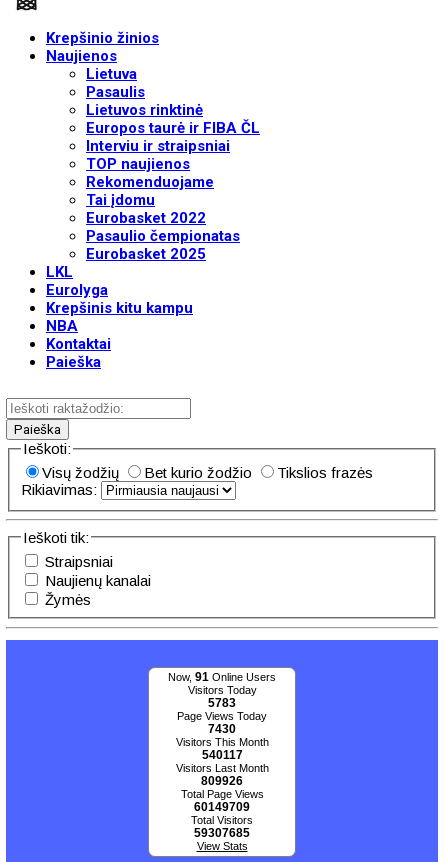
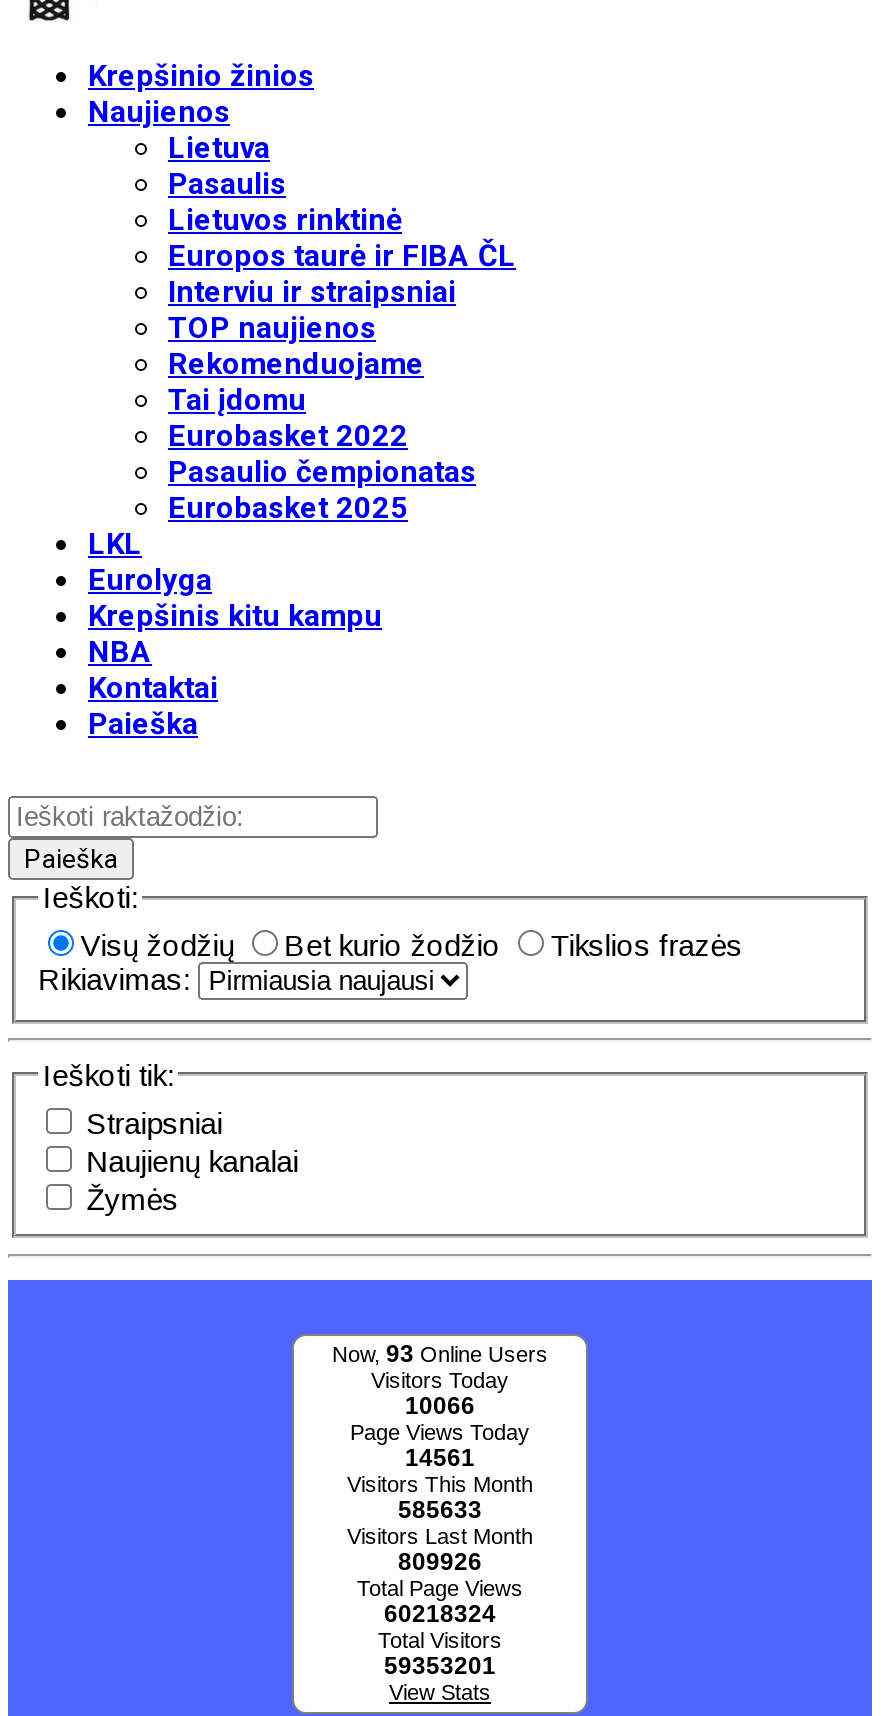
[168,670,276,684] Now, 91 Online Users -> [332,1340,548,1368] Now, 93 Online Users
[208,696,236,710] 5783 -> [405,1392,475,1420] 10066
[208,722,236,736] 7430 -> [405,1444,475,1472] 14561
[201,748,242,762] 540117 -> [398,1496,482,1524] 585633
[194,800,250,814] 60149709 -> [384,1600,496,1628] 60218324
[194,826,250,840] 59307685 -> [384,1652,496,1680] 59353201

